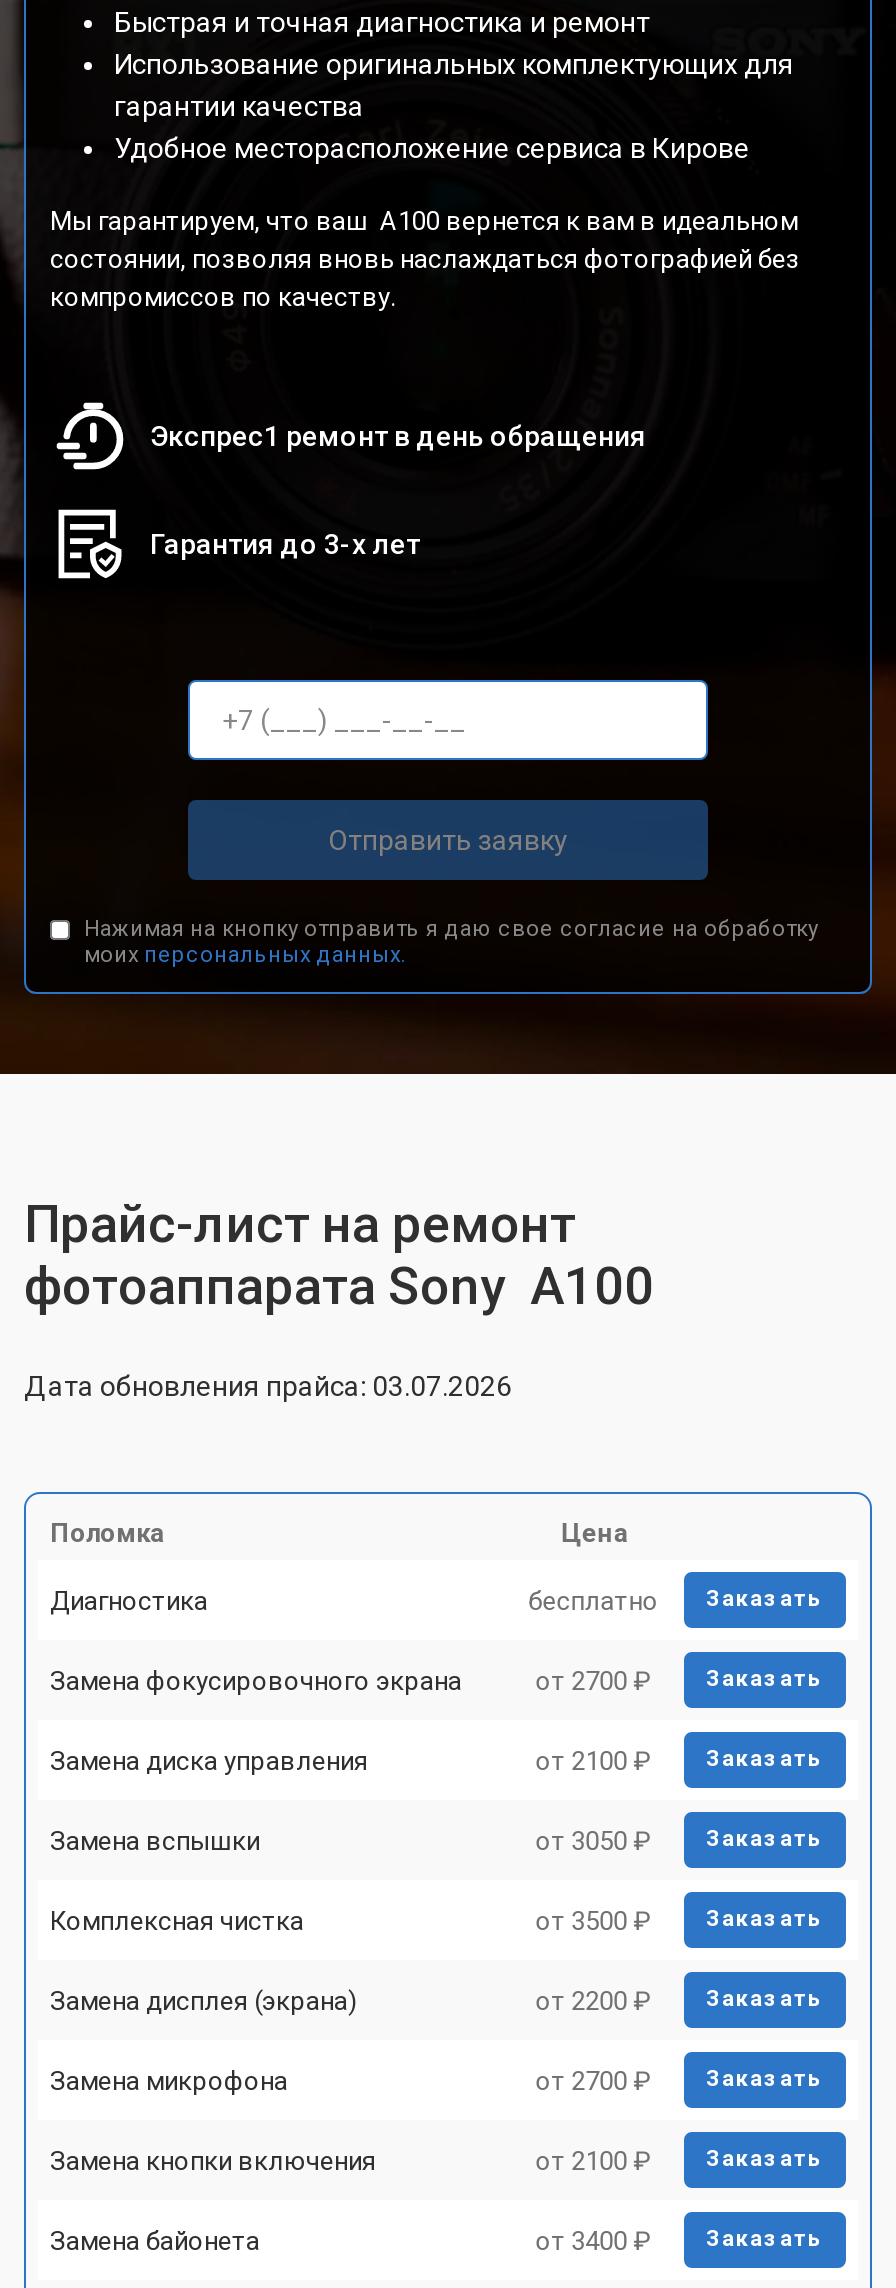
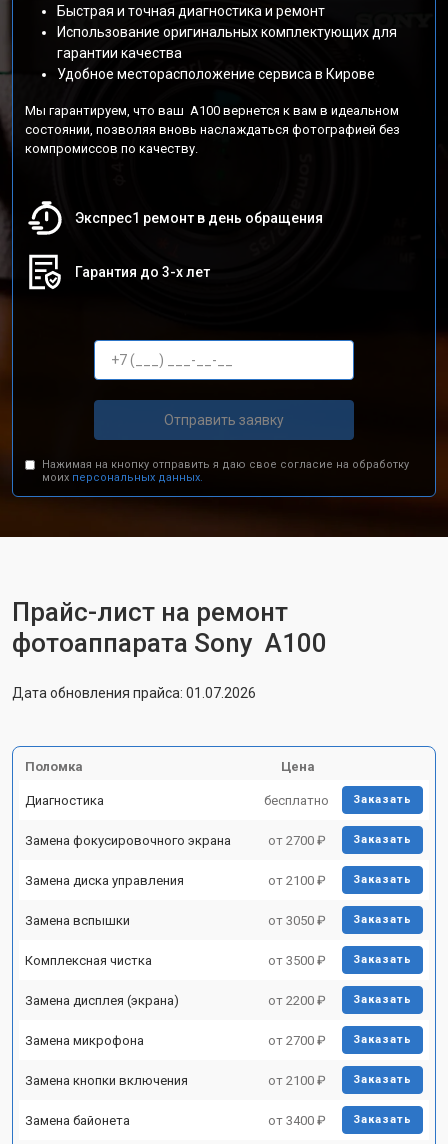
[24,1370,512,1402] Дата обновления прайса: 03.07.2026 -> [12,685,256,701] Дата обновления прайса: 01.07.2026

